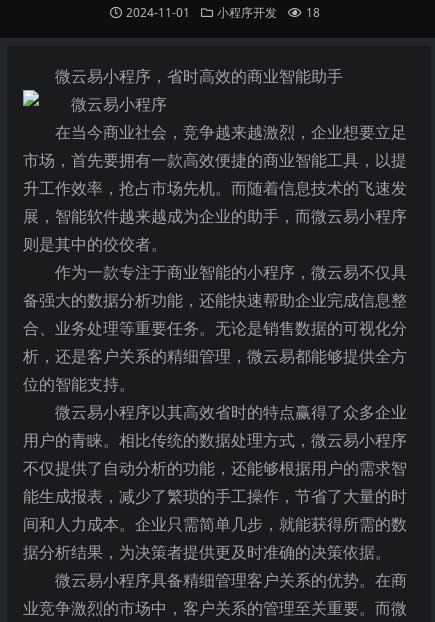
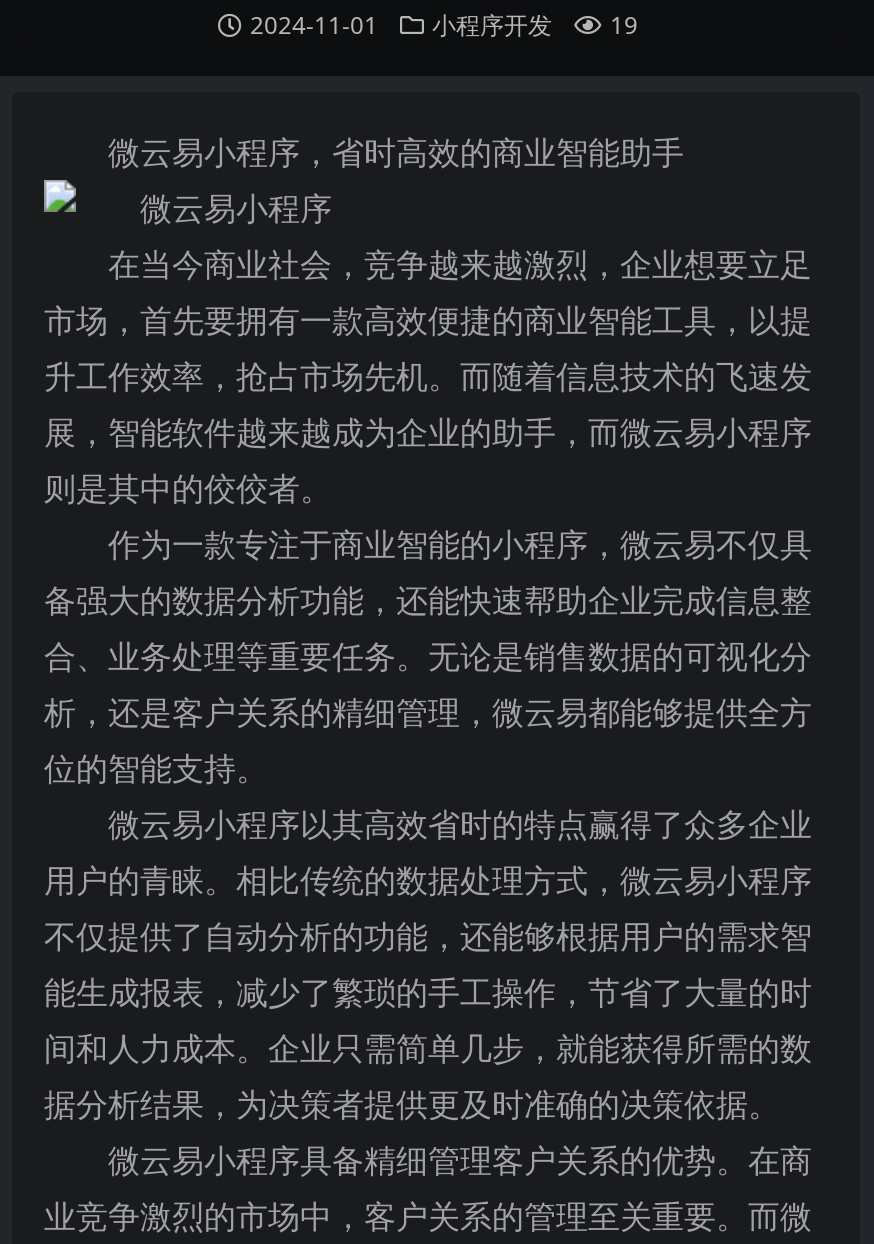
[126,4,320,21] 2024-11-01 小程序开发 18 -> [250,8,638,42] 2024-11-01 小程序开发 19

